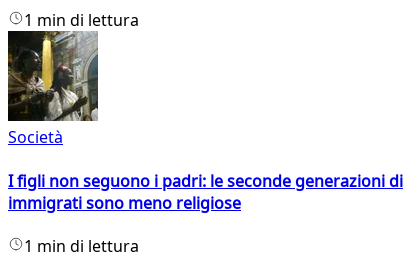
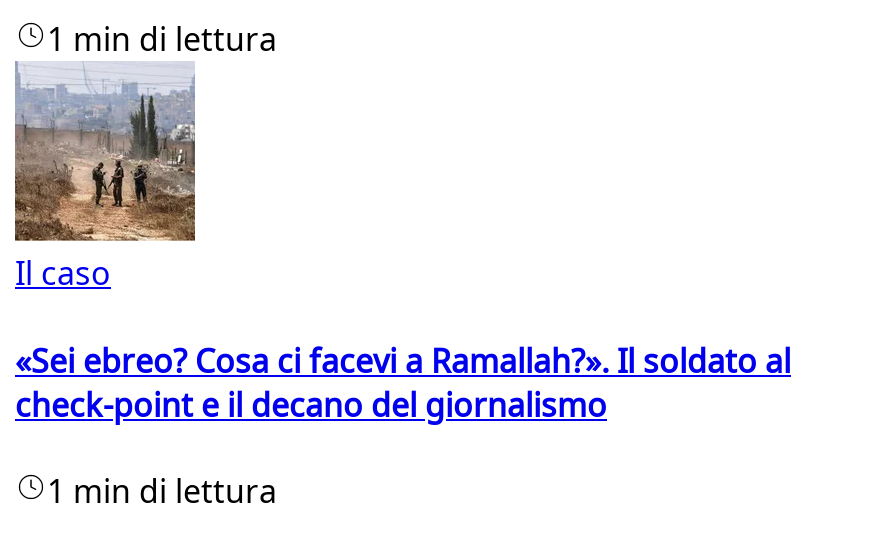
[7,30,98,148] [image] | Società -> [13,61,197,296] [image] | Il caso
[8,169,403,213] I figli non seguono i padri: le seconde generazioni di | immigrati sono meno religiose -> [15,338,791,426] «Sei ebreo? Cosa ci facevi a Ramallah?». Il soldato al | check-point e il decano del giornalismo

